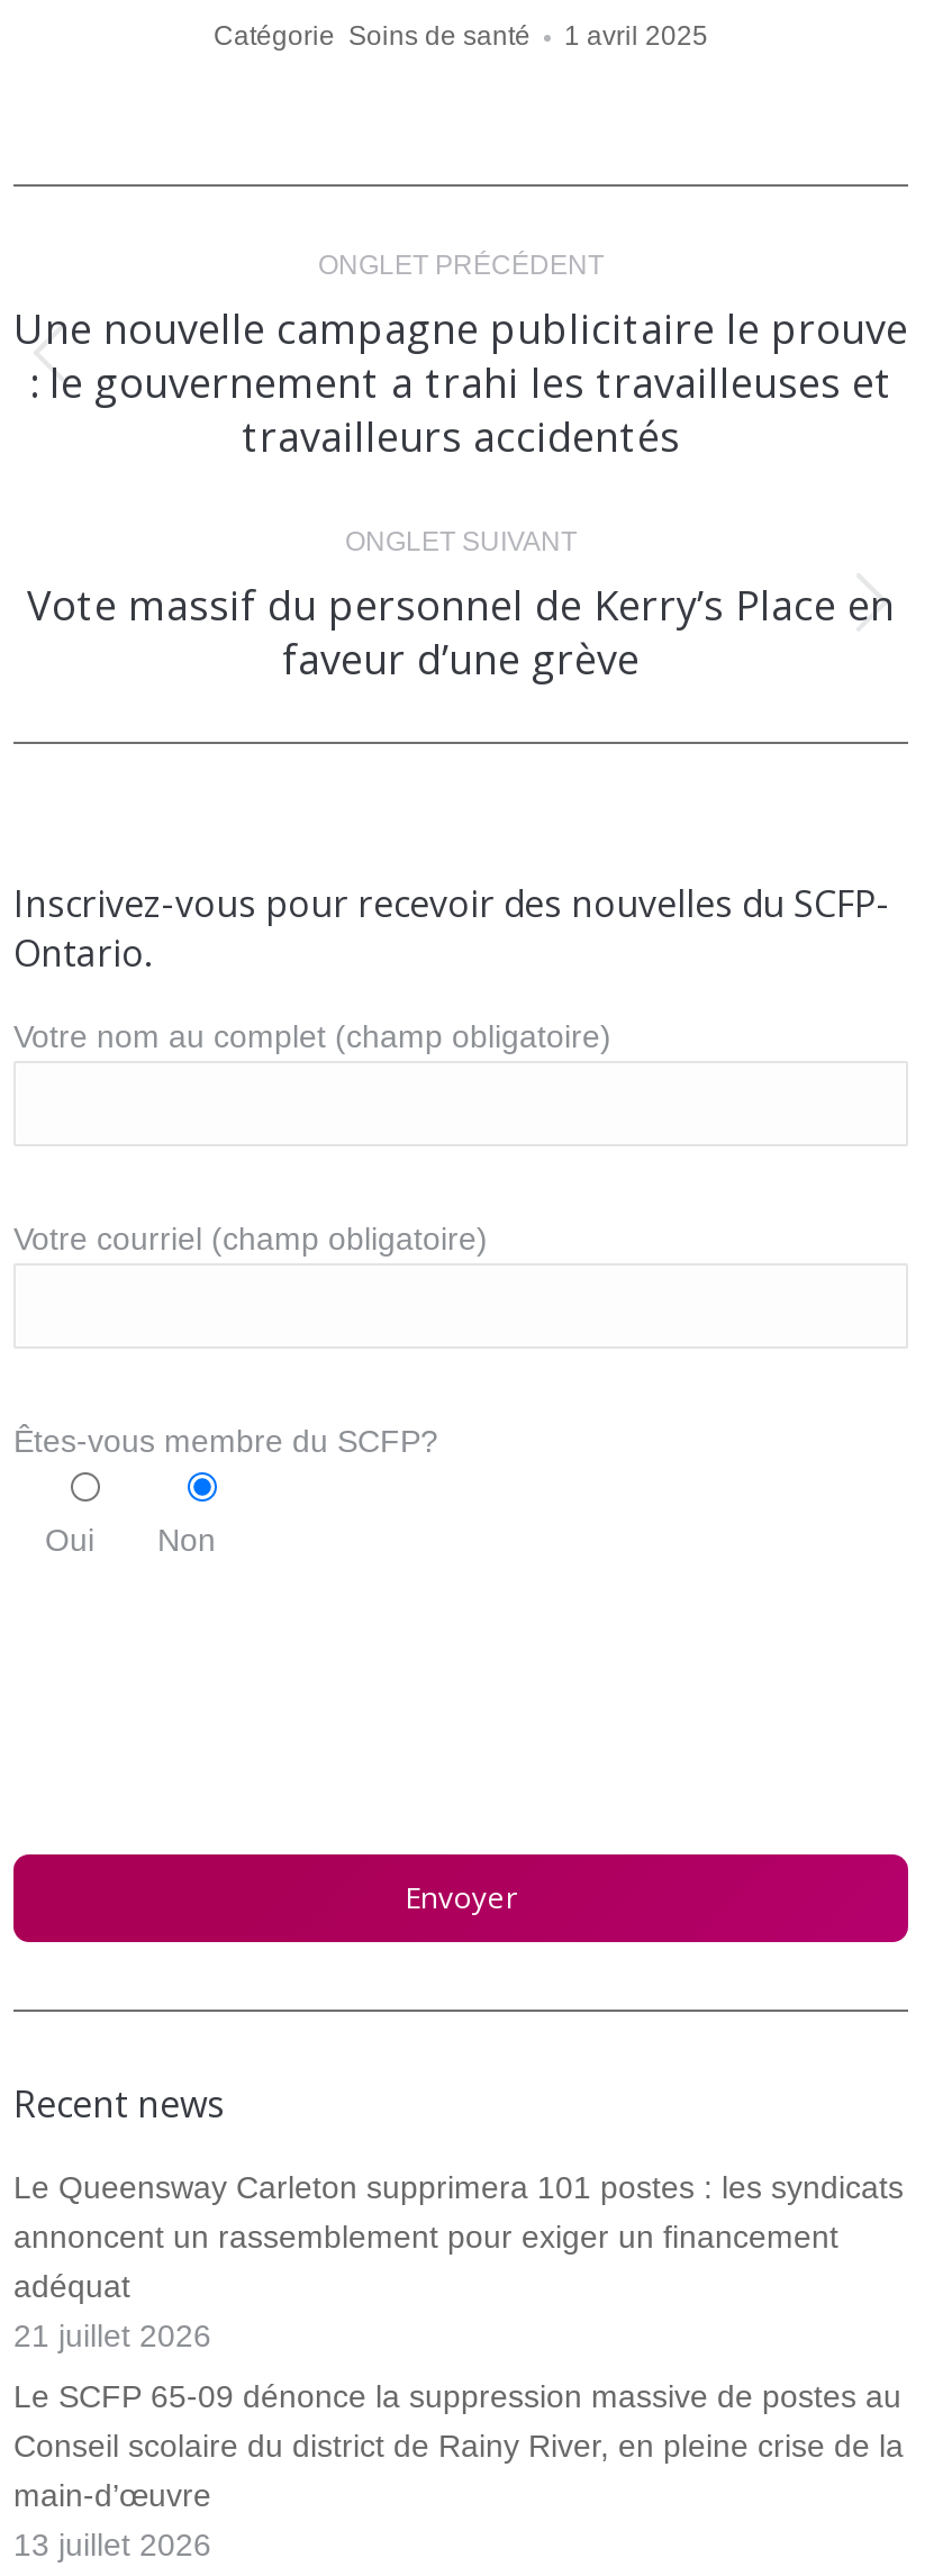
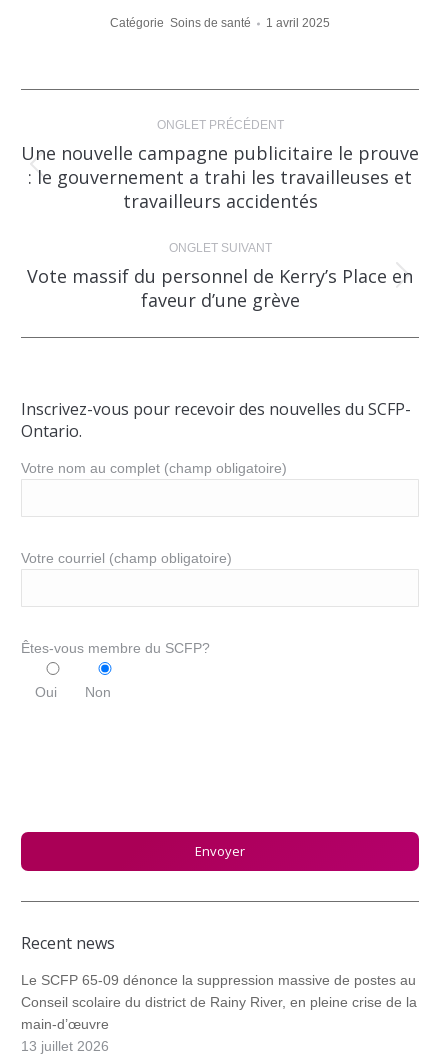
[13,2169,904,2353] Le Queensway Carleton supprimera 101 postes : les syndicats | annoncent un rassemblement pour exiger un financement | adéquat | 21 juillet 2026 -> none

